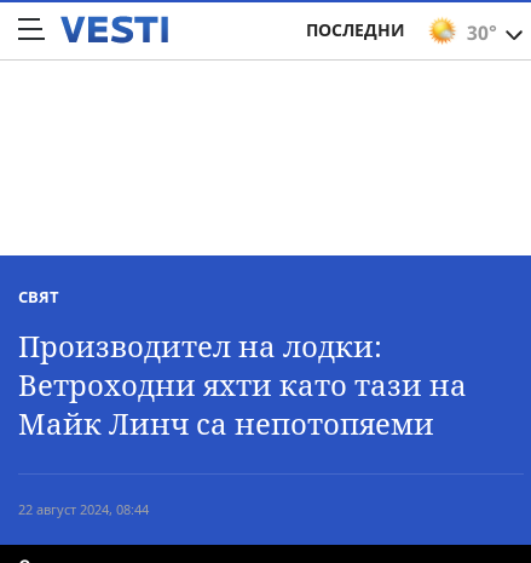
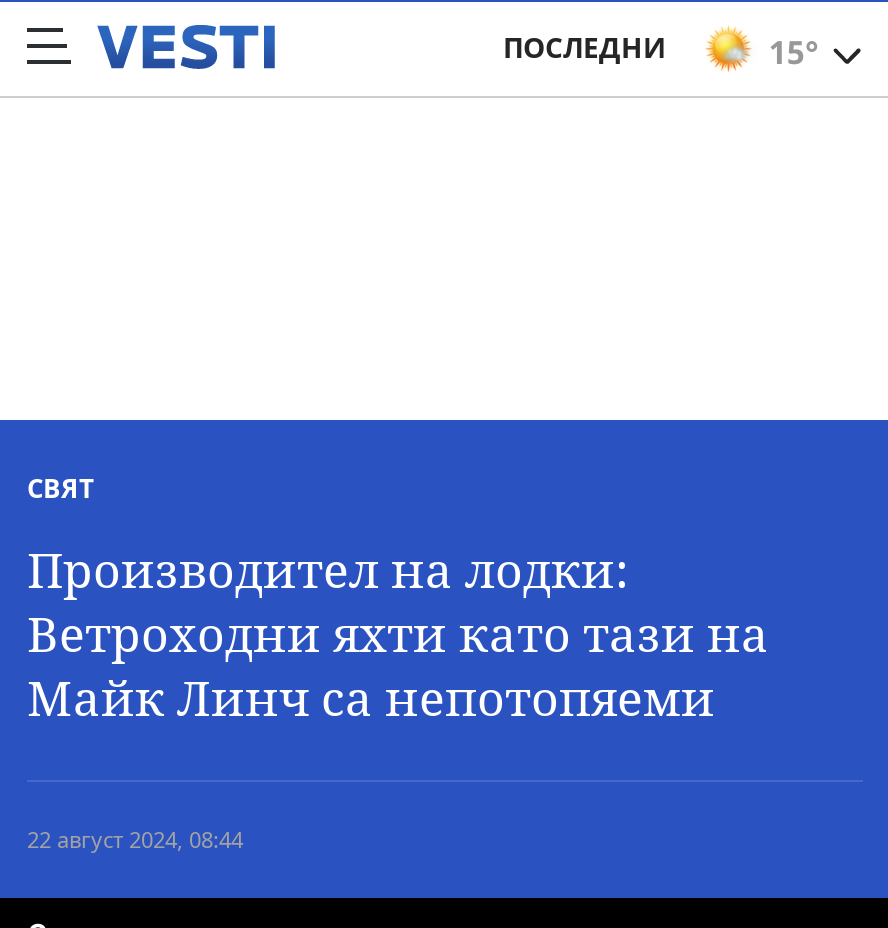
[467,19,497,46] 30° -> [769,30,819,74] 15°

